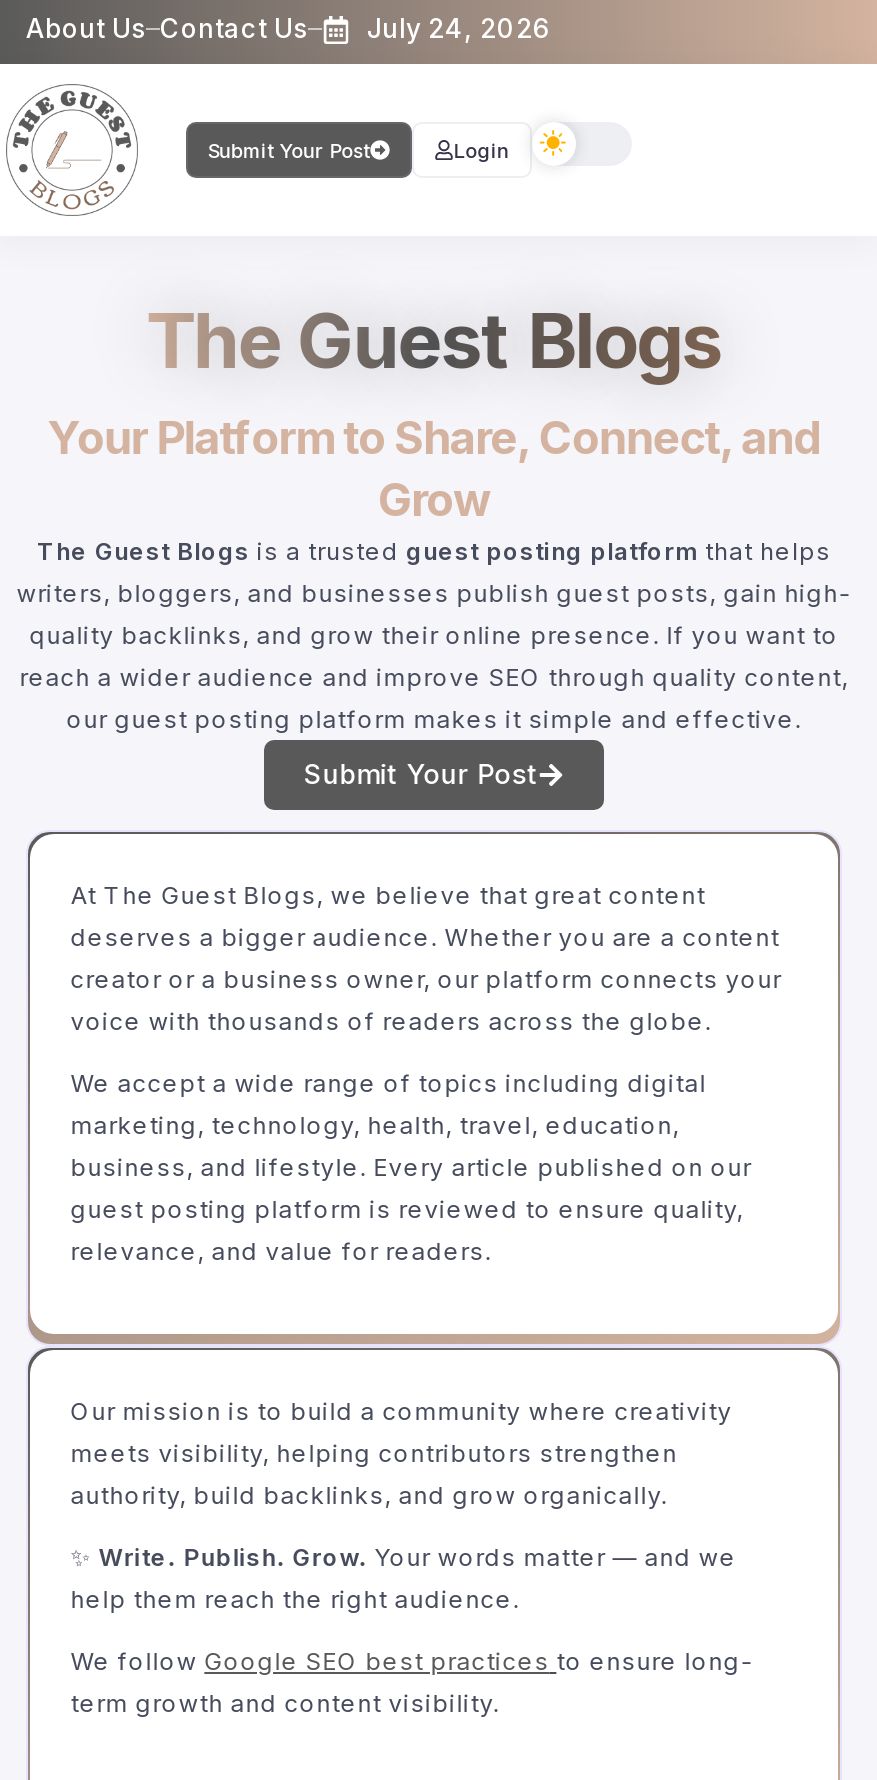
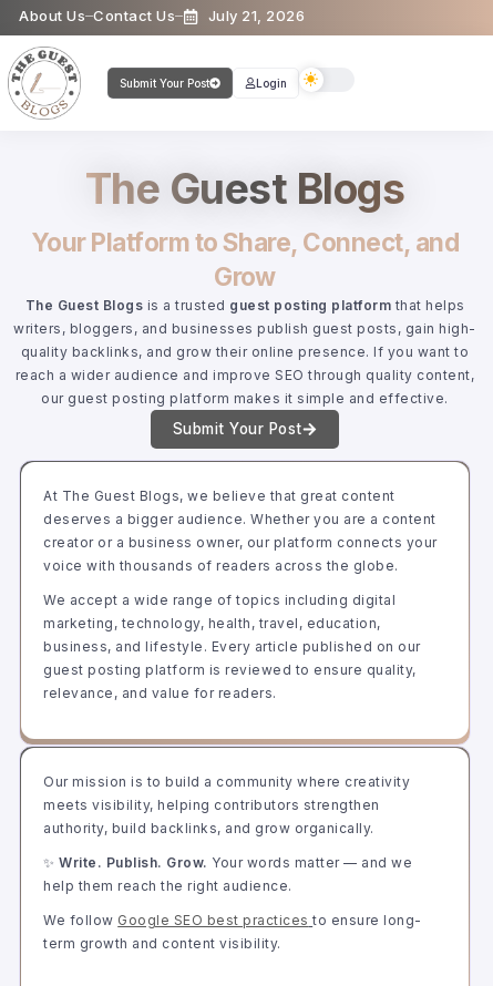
[26,12,550,44] About Us Contact Us July 24, 2026 -> [19,7,305,24] About Us Contact Us July 21, 2026

